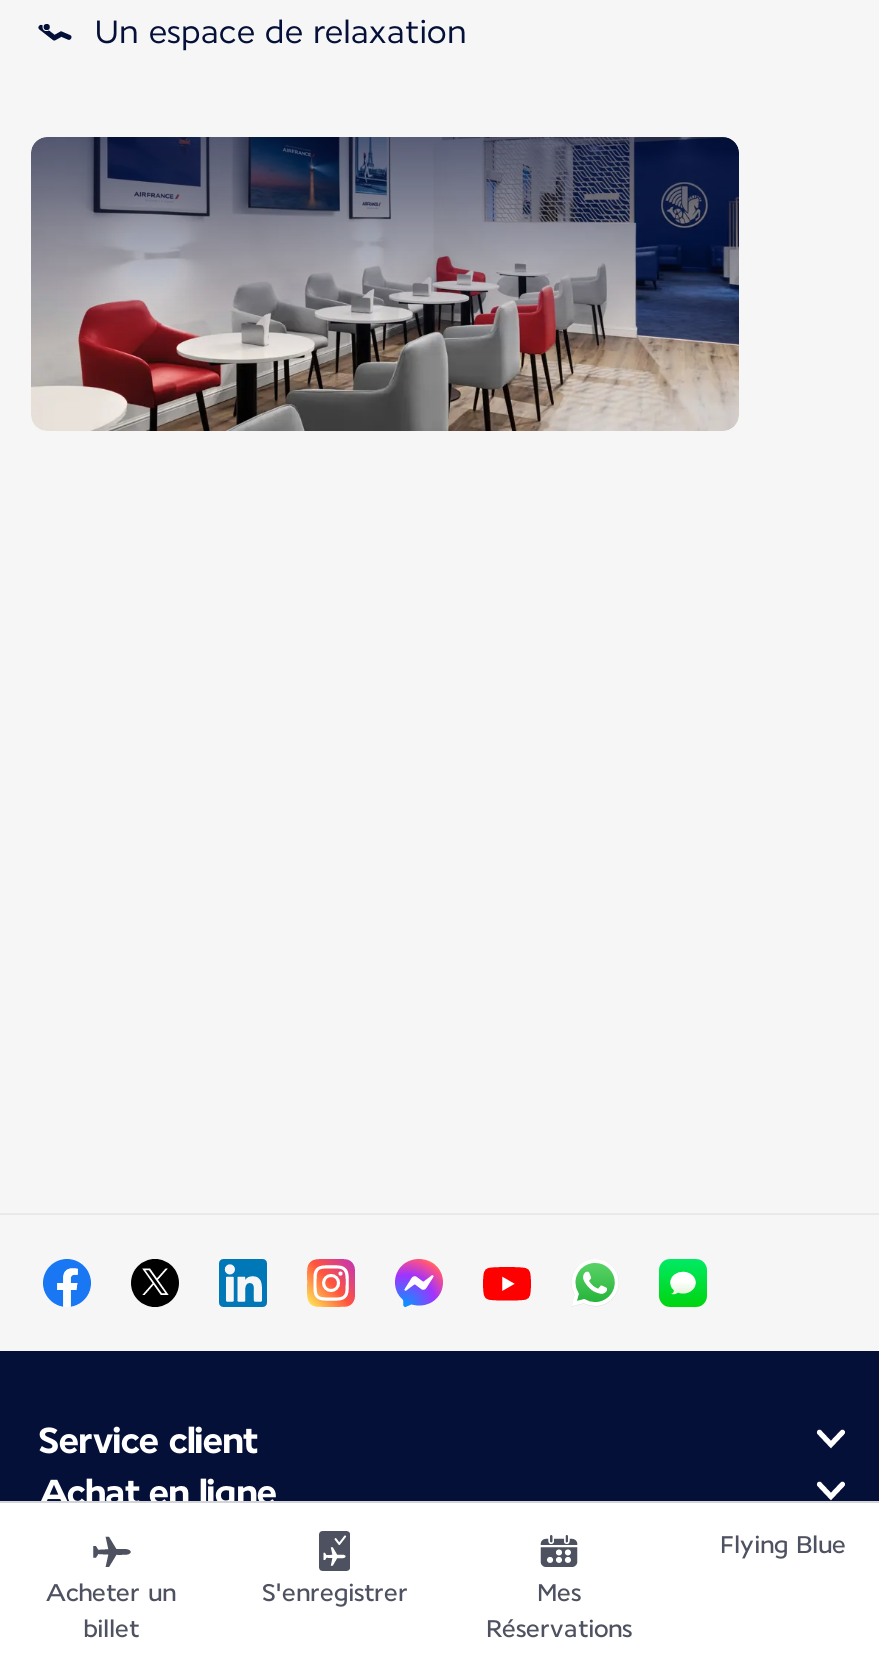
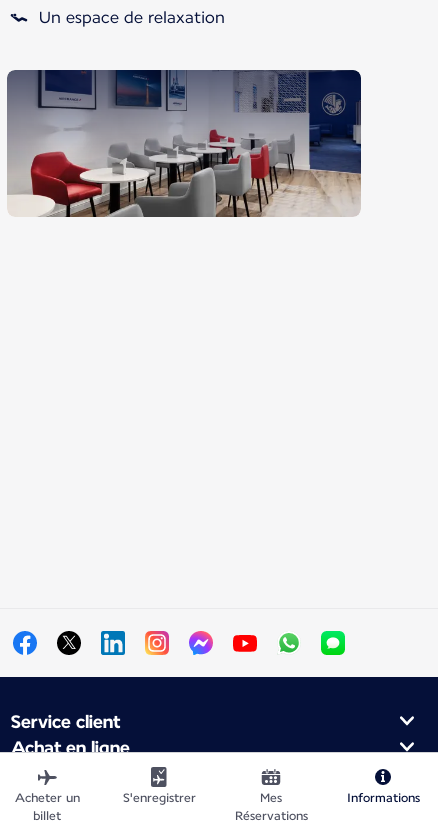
[720,1531,846,1559] Flying Blue -> [346,791,419,805] Informations

